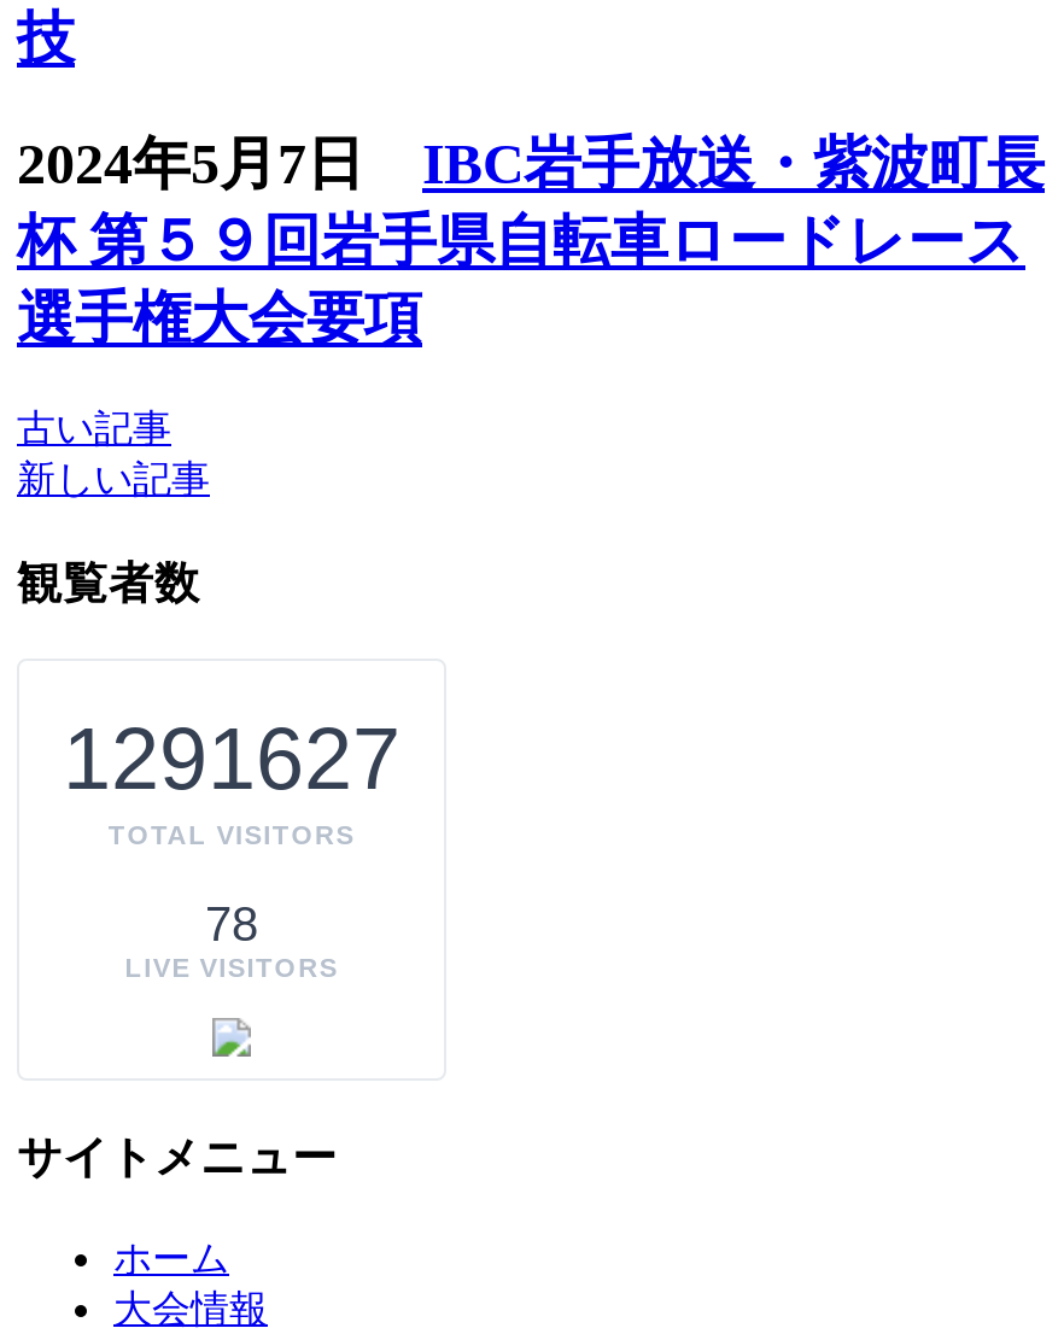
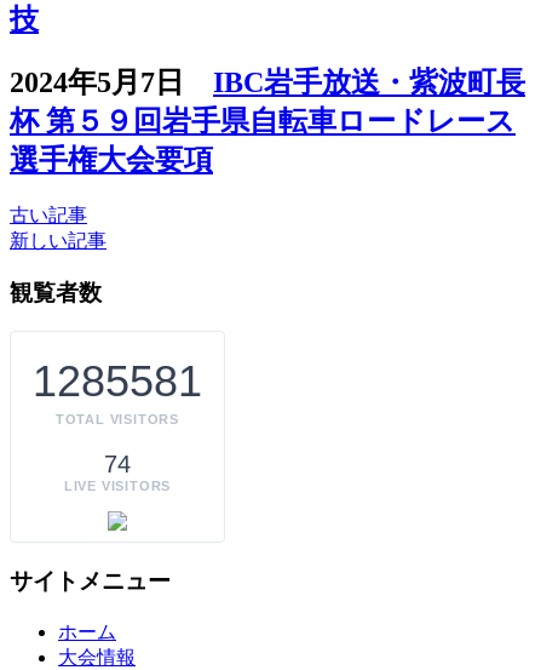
[63,710,401,809] 1291627 -> [33,357,202,406] 1285581
[205,898,258,951] 78 -> [104,451,131,478] 74

